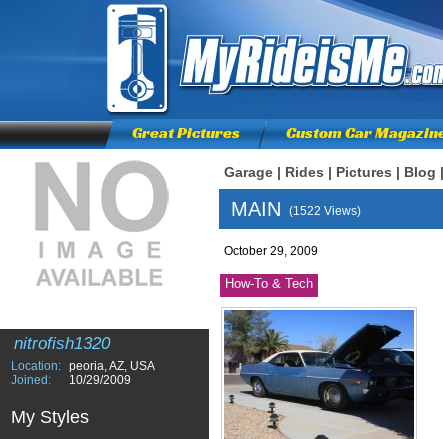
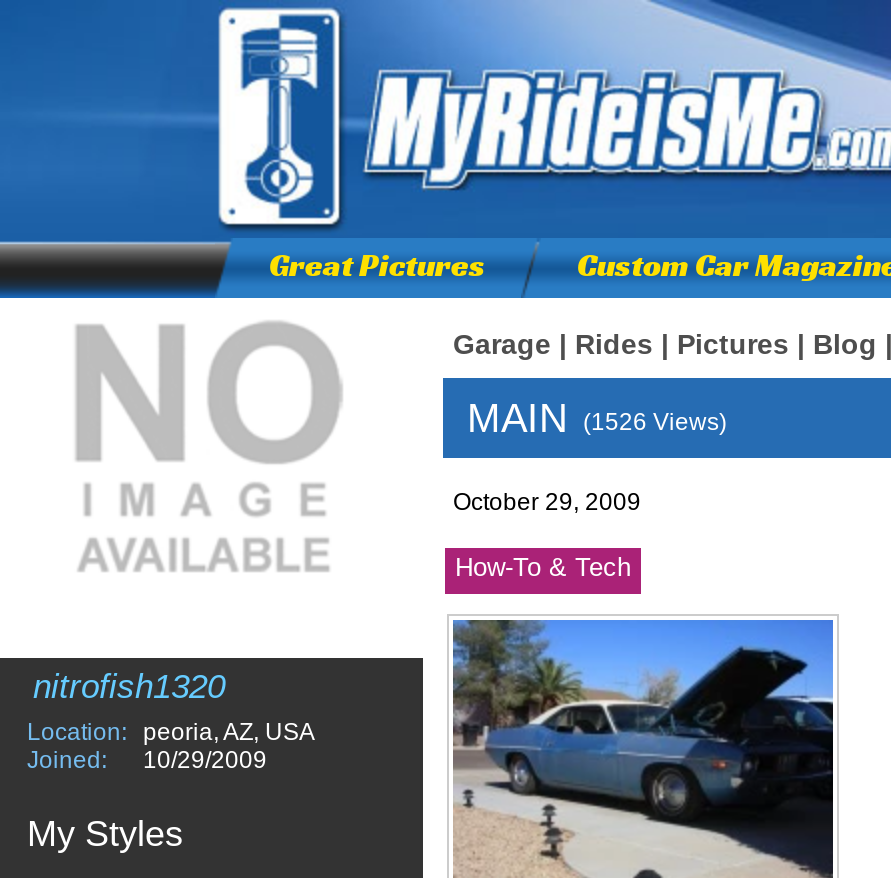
[231,198,361,220] MAIN (1522 Views) -> [467,396,727,440] MAIN (1526 Views)

